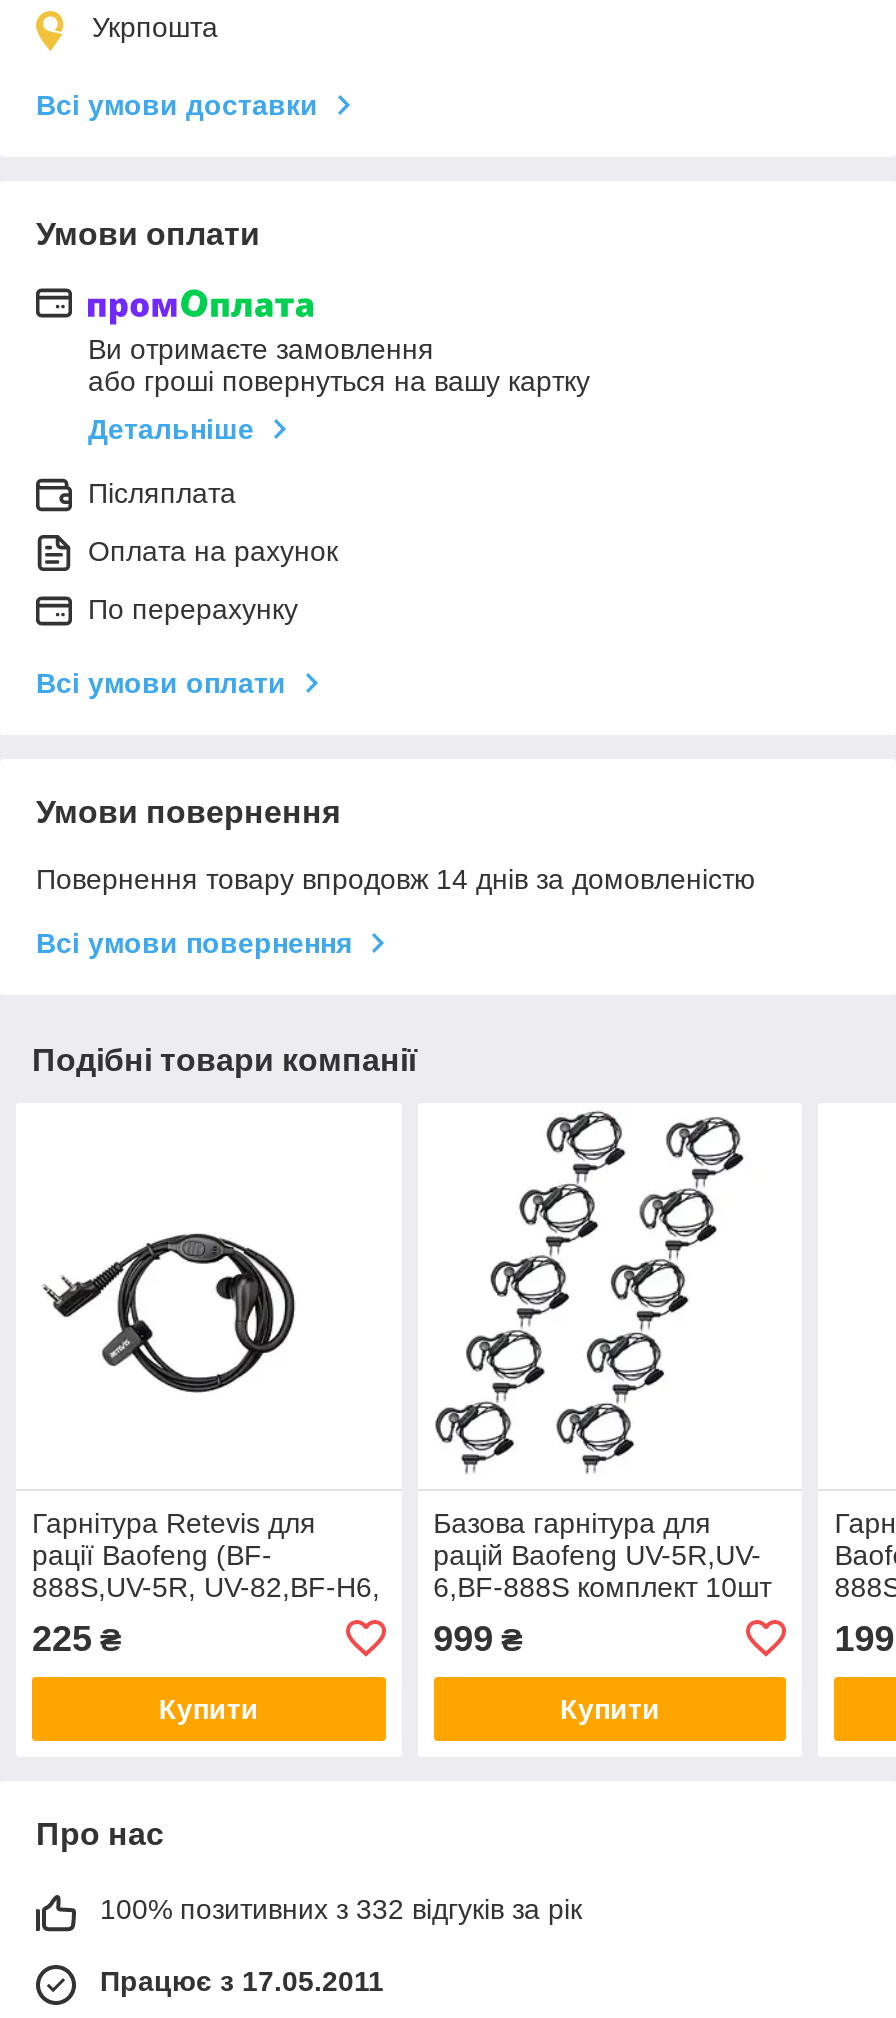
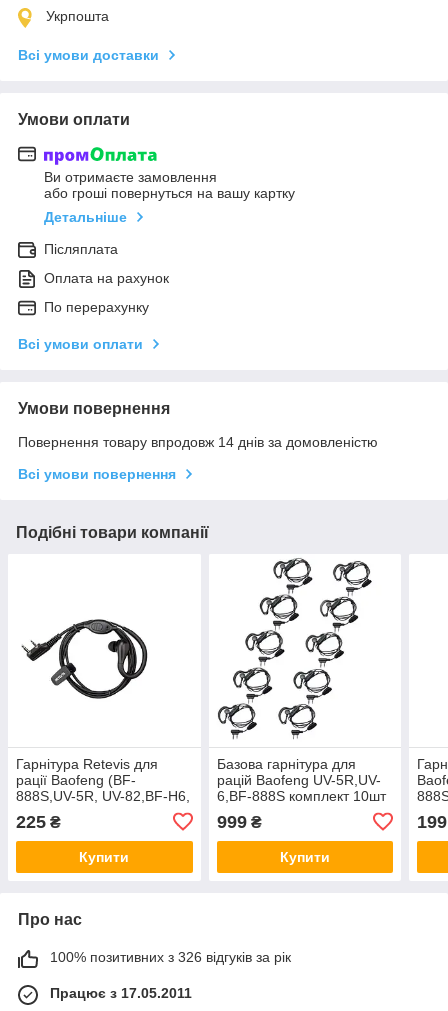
[100,1893,582,1925] 100% позитивних з 332 відгуків за рік -> [50,949,291,965] 100% позитивних з 326 відгуків за рік

